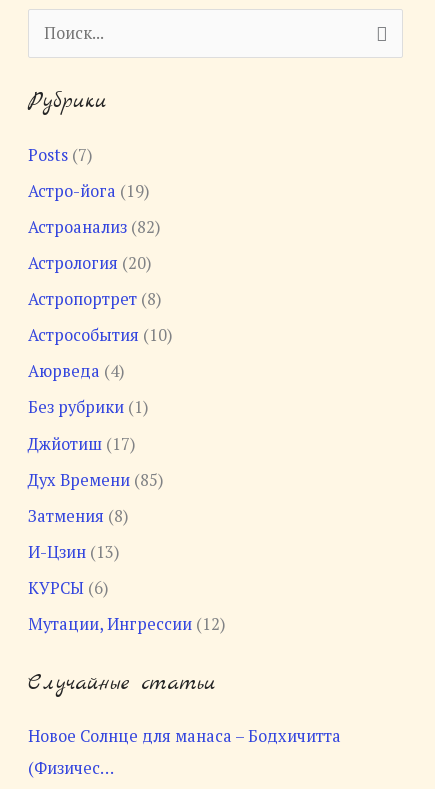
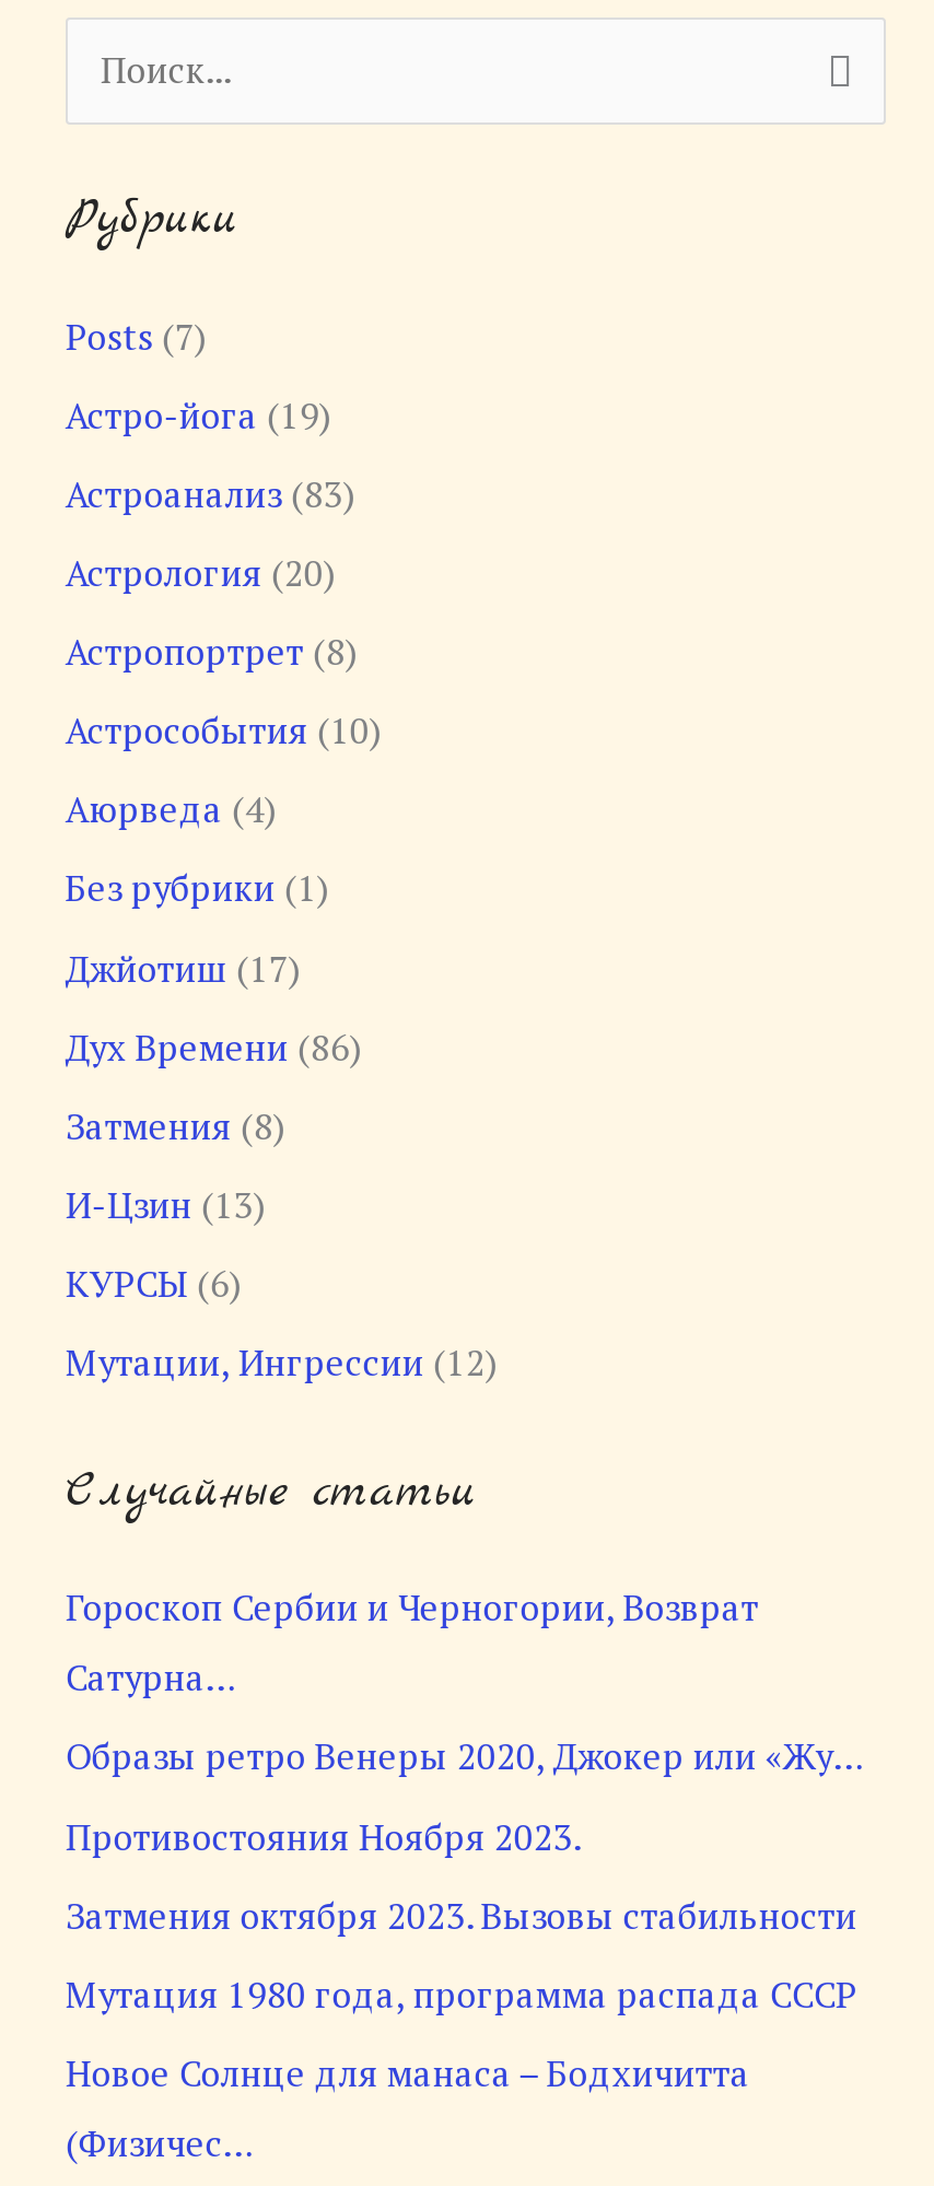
[28,216,161,238] Астроанализ (82) -> [65,470,356,518] Астроанализ (83)
[28,469,164,491] Дух Времени (85) -> [65,1023,363,1071] Дух Времени (86)
none -> [65,1584,864,2018] Гороскоп Сербии и Черногории, Возврат | Сатурна… | Образы ретро Венеры 2020, Джокер или «Жу… | Противостояния Ноября 2023. | Затмения октября 2023. Вызовы стабильности | Мутация 1980 года, программа распада СССР

